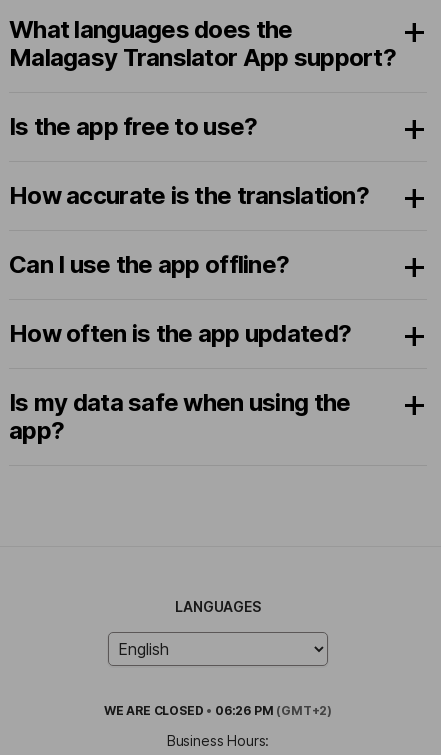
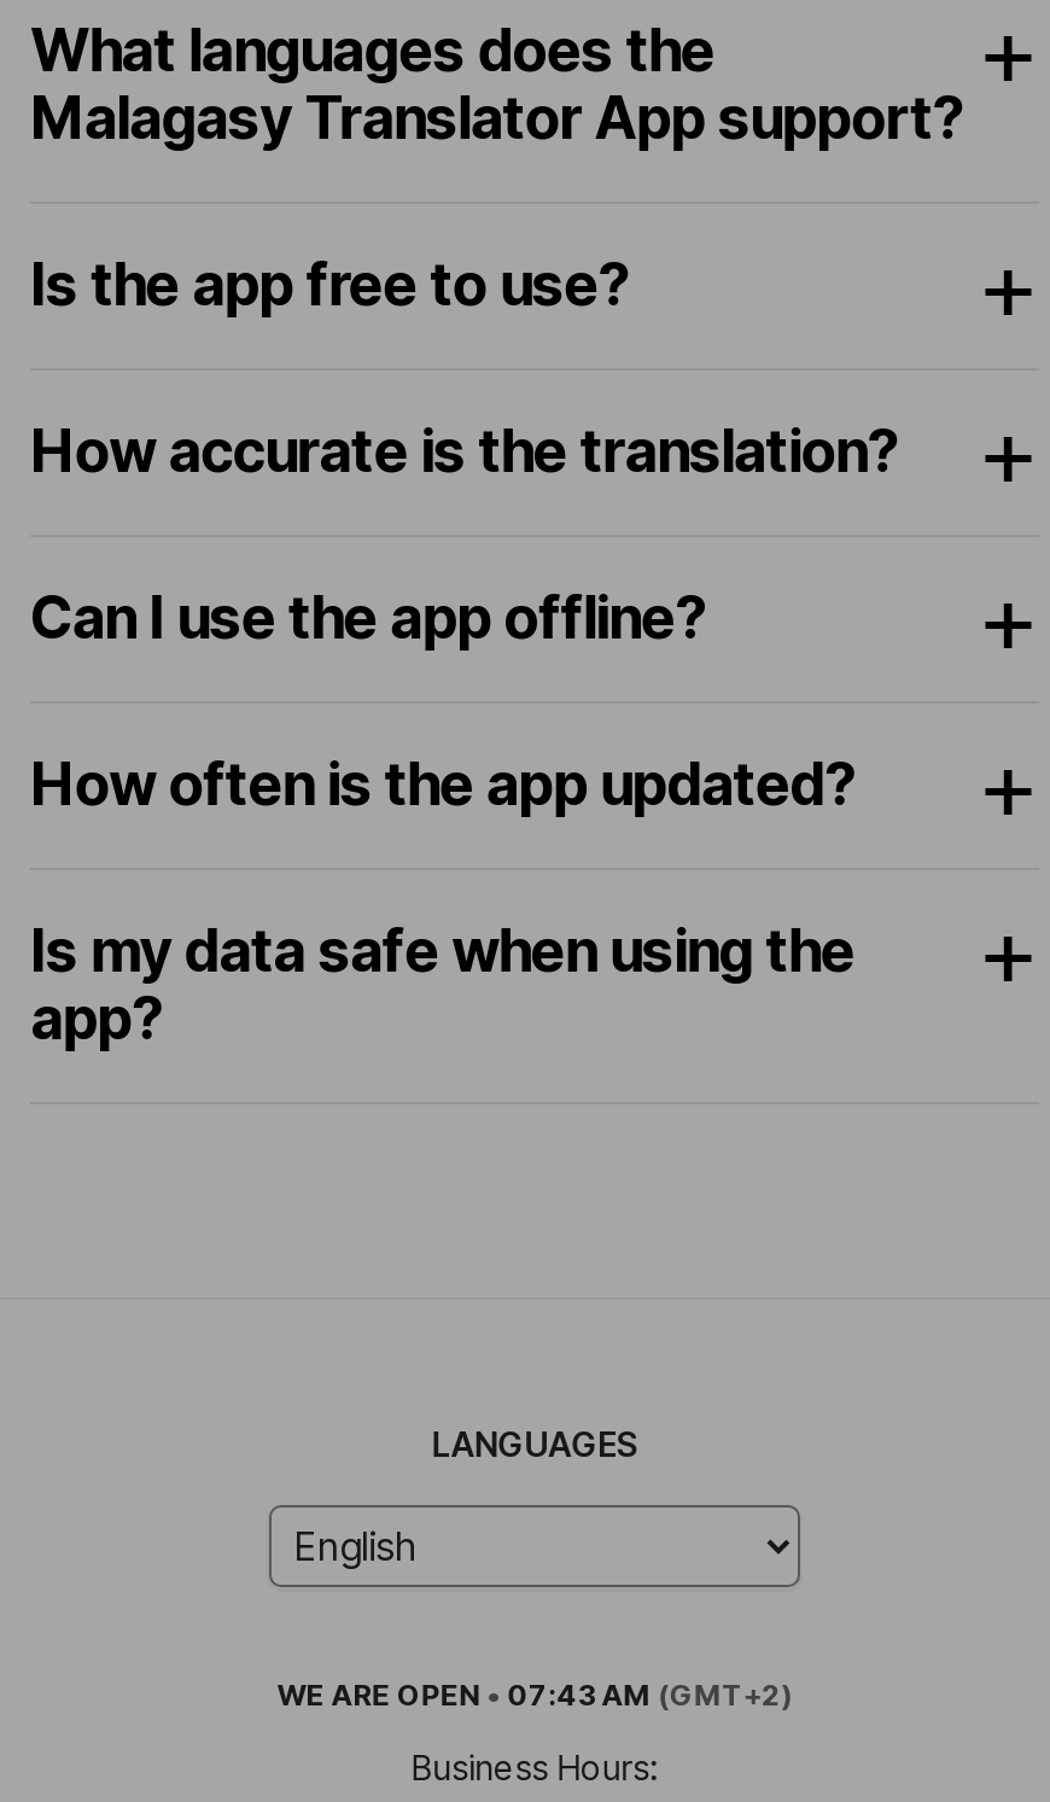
[104,703,332,718] WE ARE CLOSED • 06:26 PM (GMT+2) -> [277,1676,792,1712] WE ARE OPEN • 07:43 AM (GMT+2)

